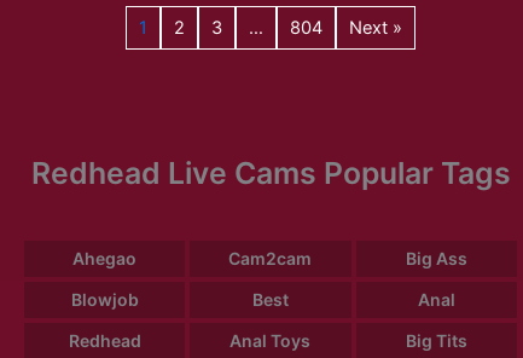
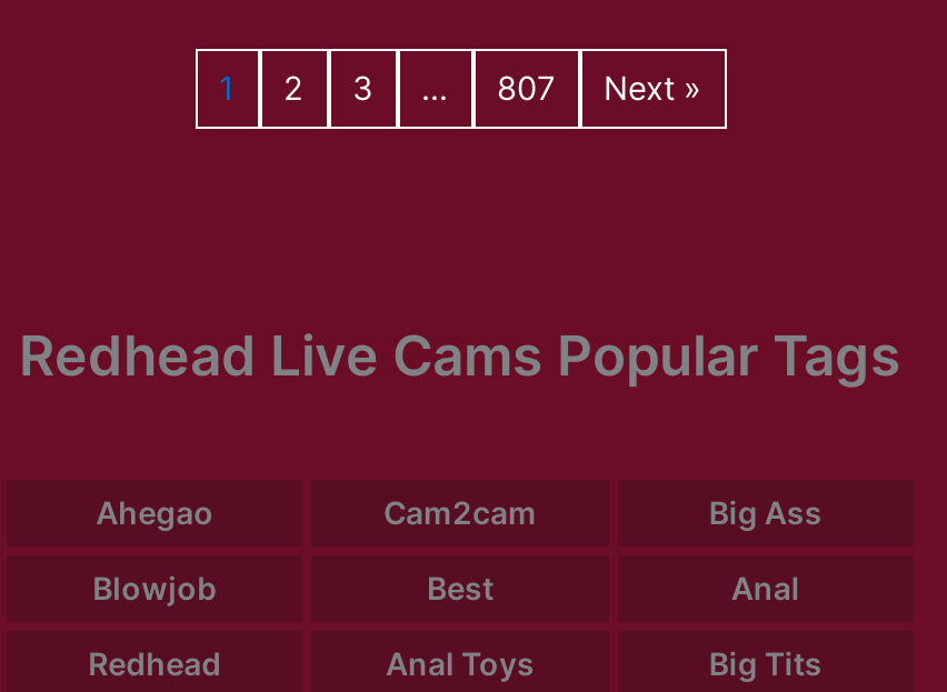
[290,17,322,39] 804 -> [497,69,555,109] 807

